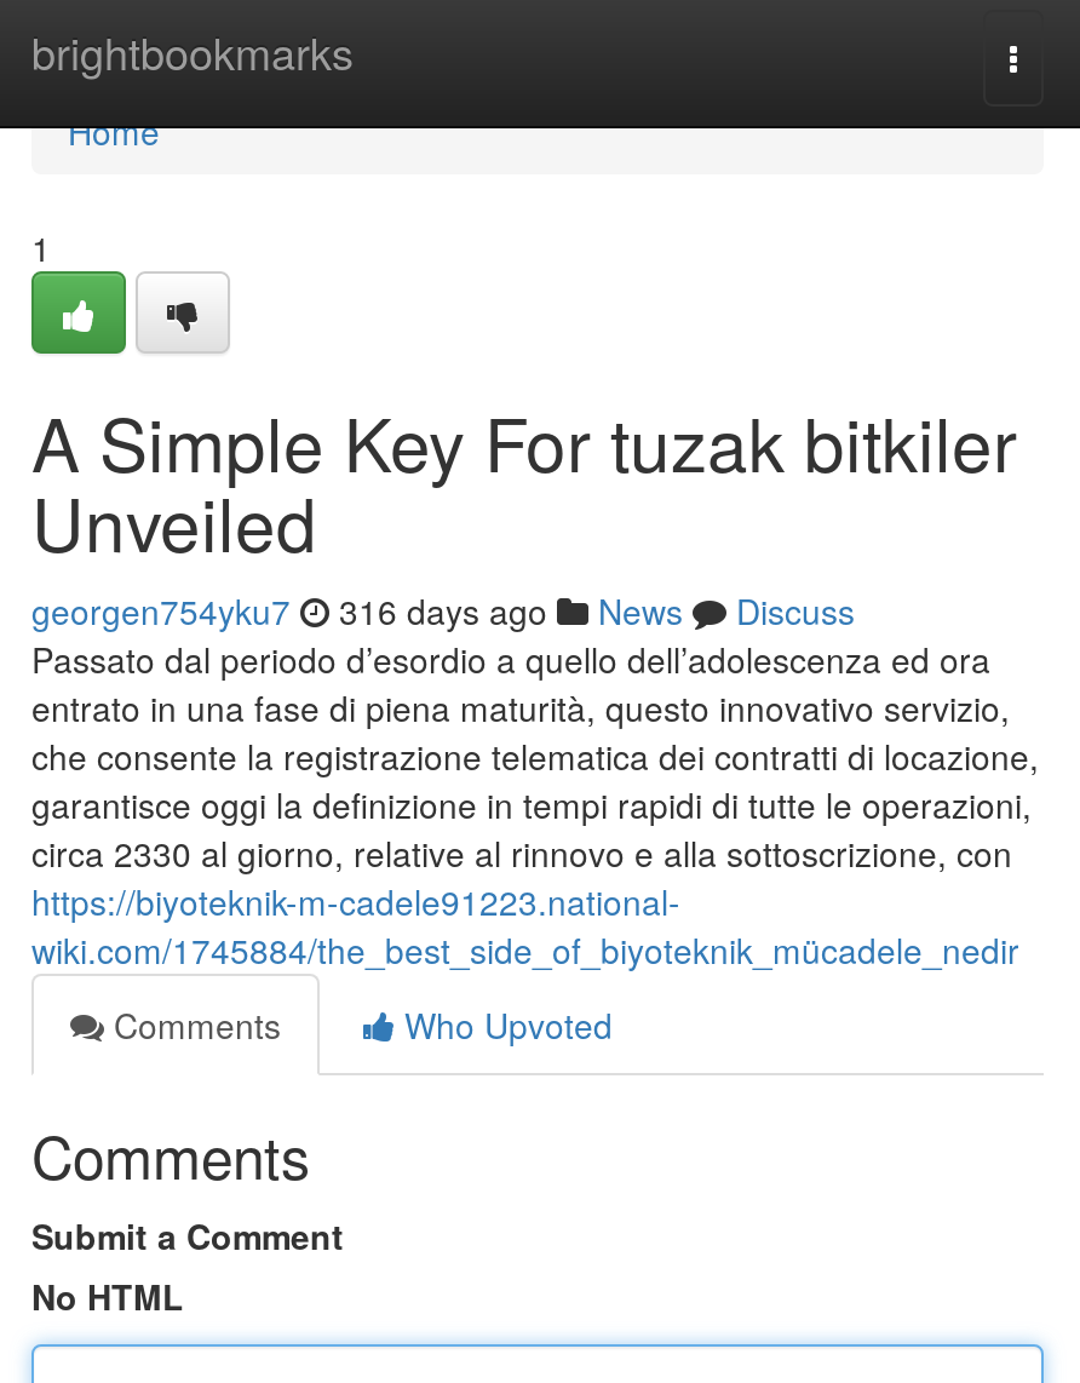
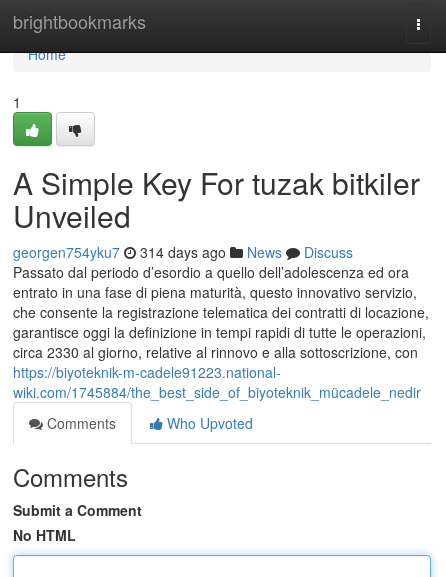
[31,586,855,635] georgen754yku7 316 days ago News Discuss -> [13,242,353,262] georgen754yku7 314 days ago News Discuss

